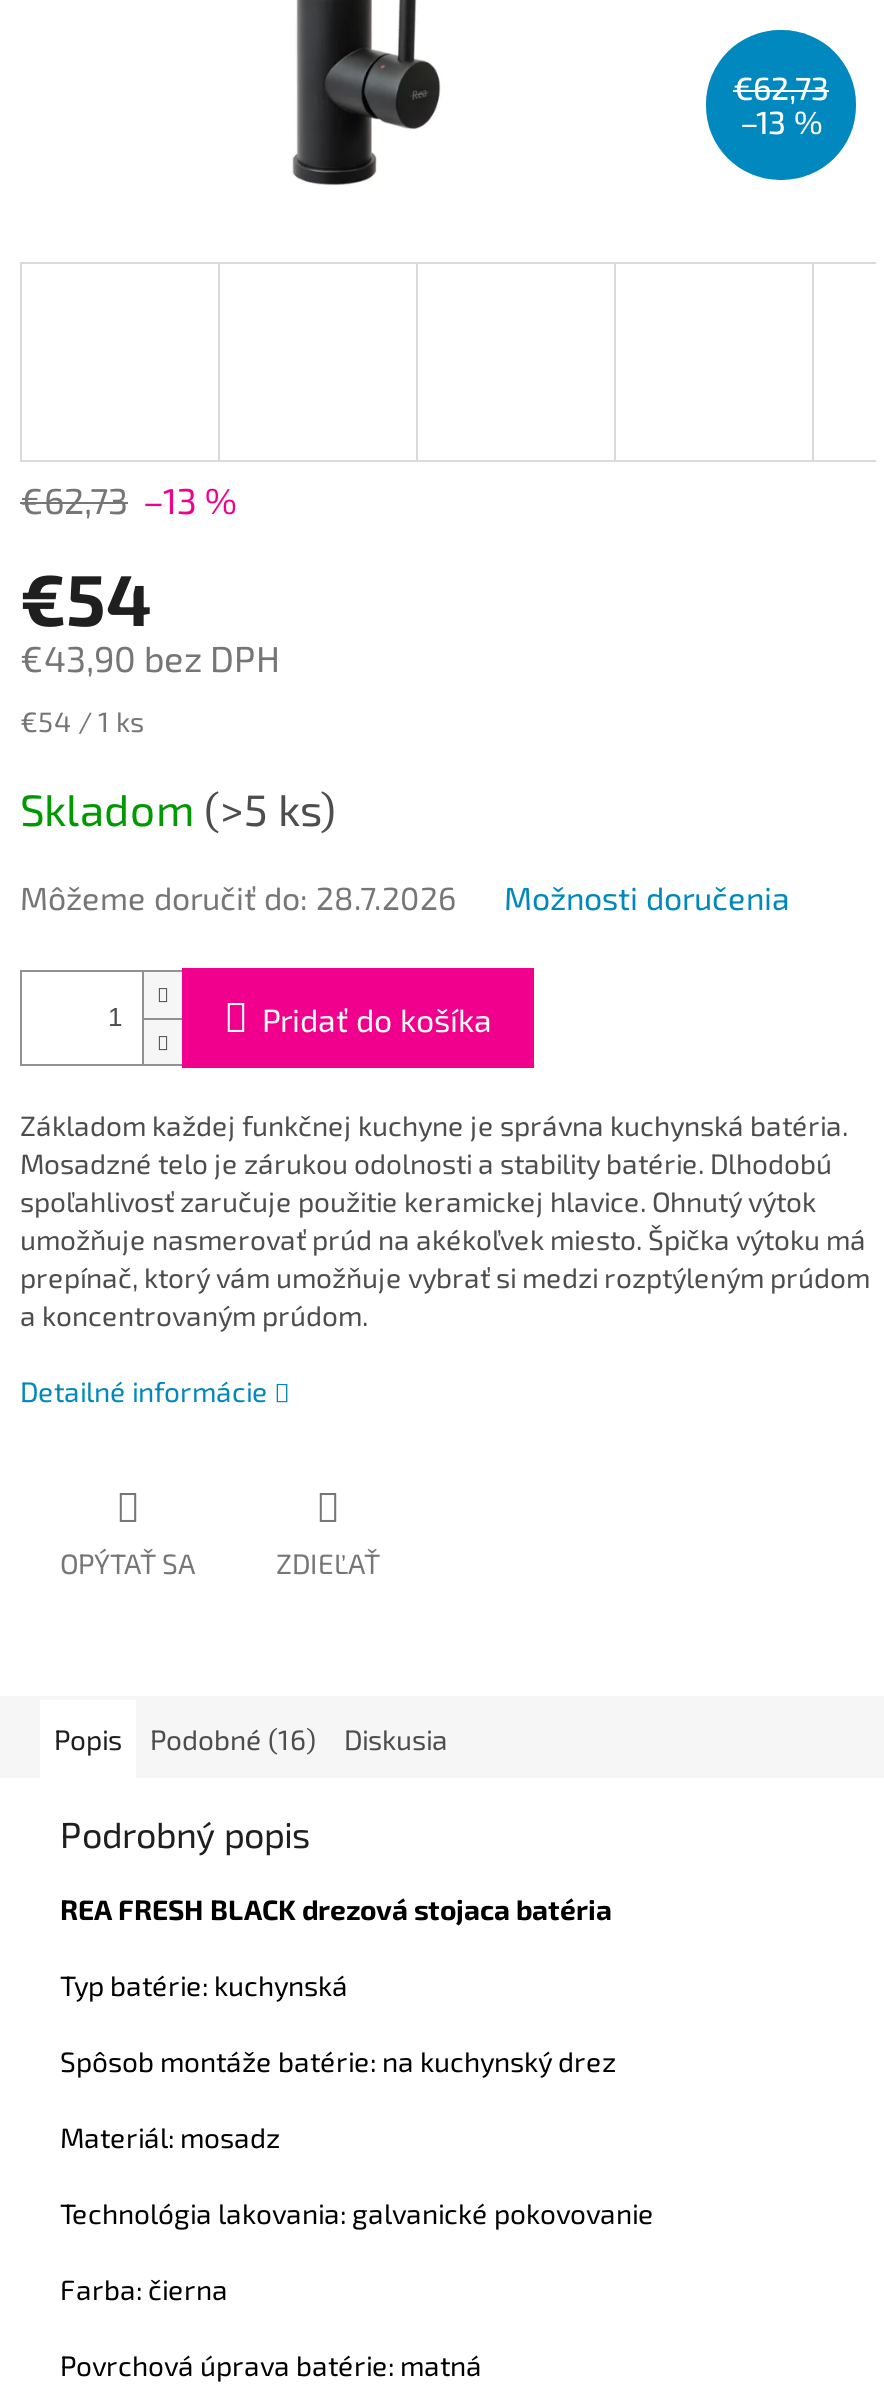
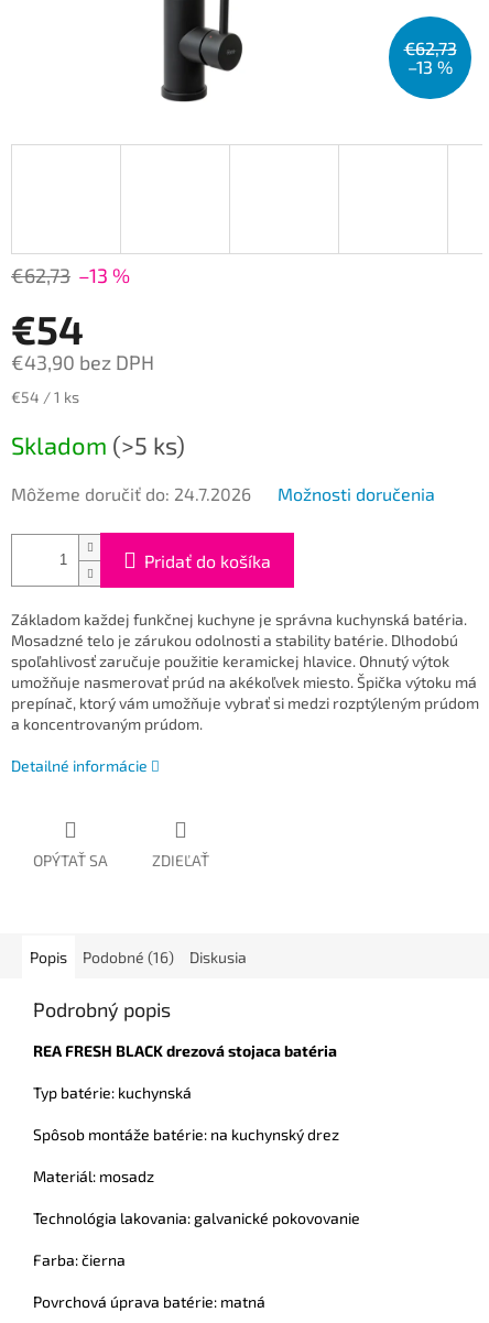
[20,877,456,915] Môžeme doručiť do: 28.7.2026 -> [11,483,251,504] Môžeme doručiť do: 24.7.2026

